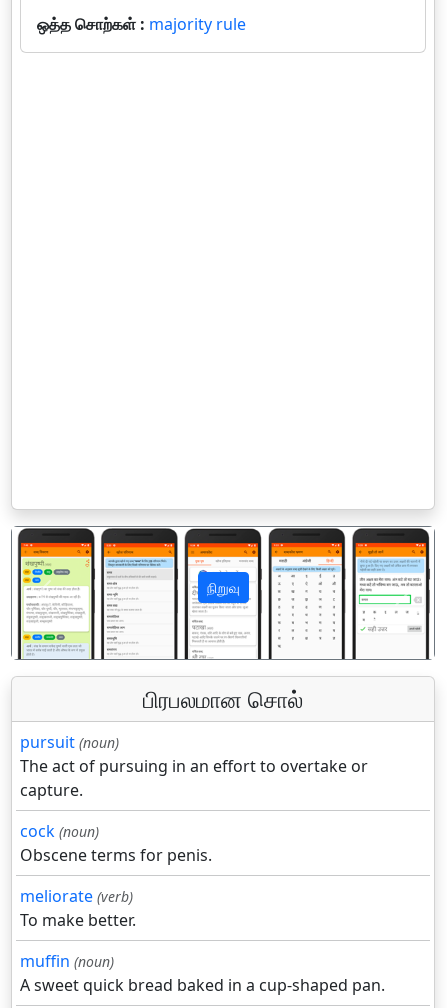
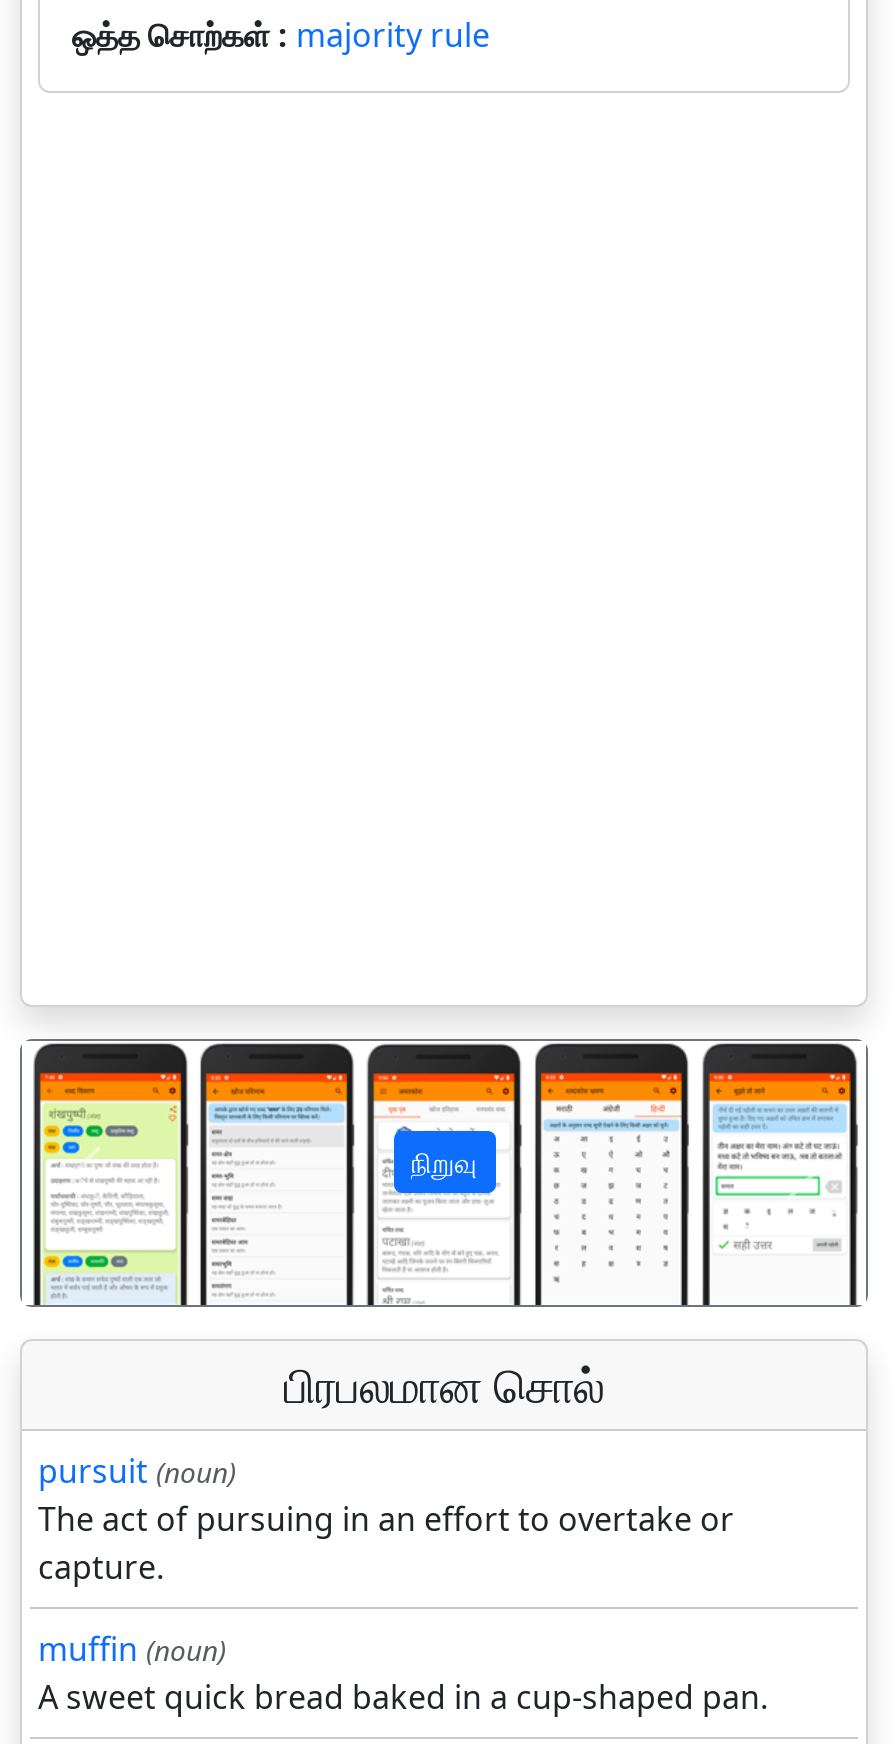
[20,820,212,931] cock (noun) | Obscene terms for penis. | meliorate (verb) | To make better. -> none

